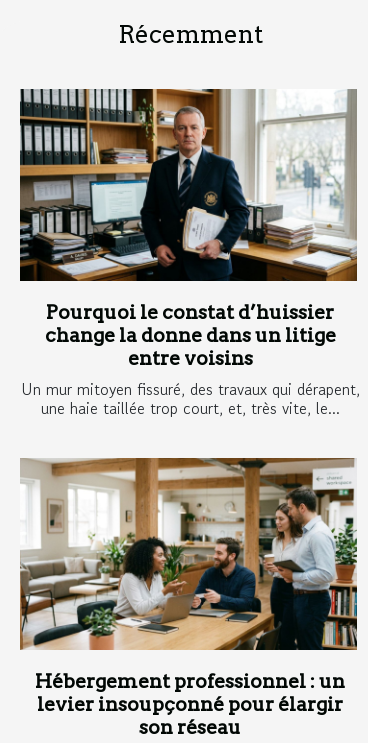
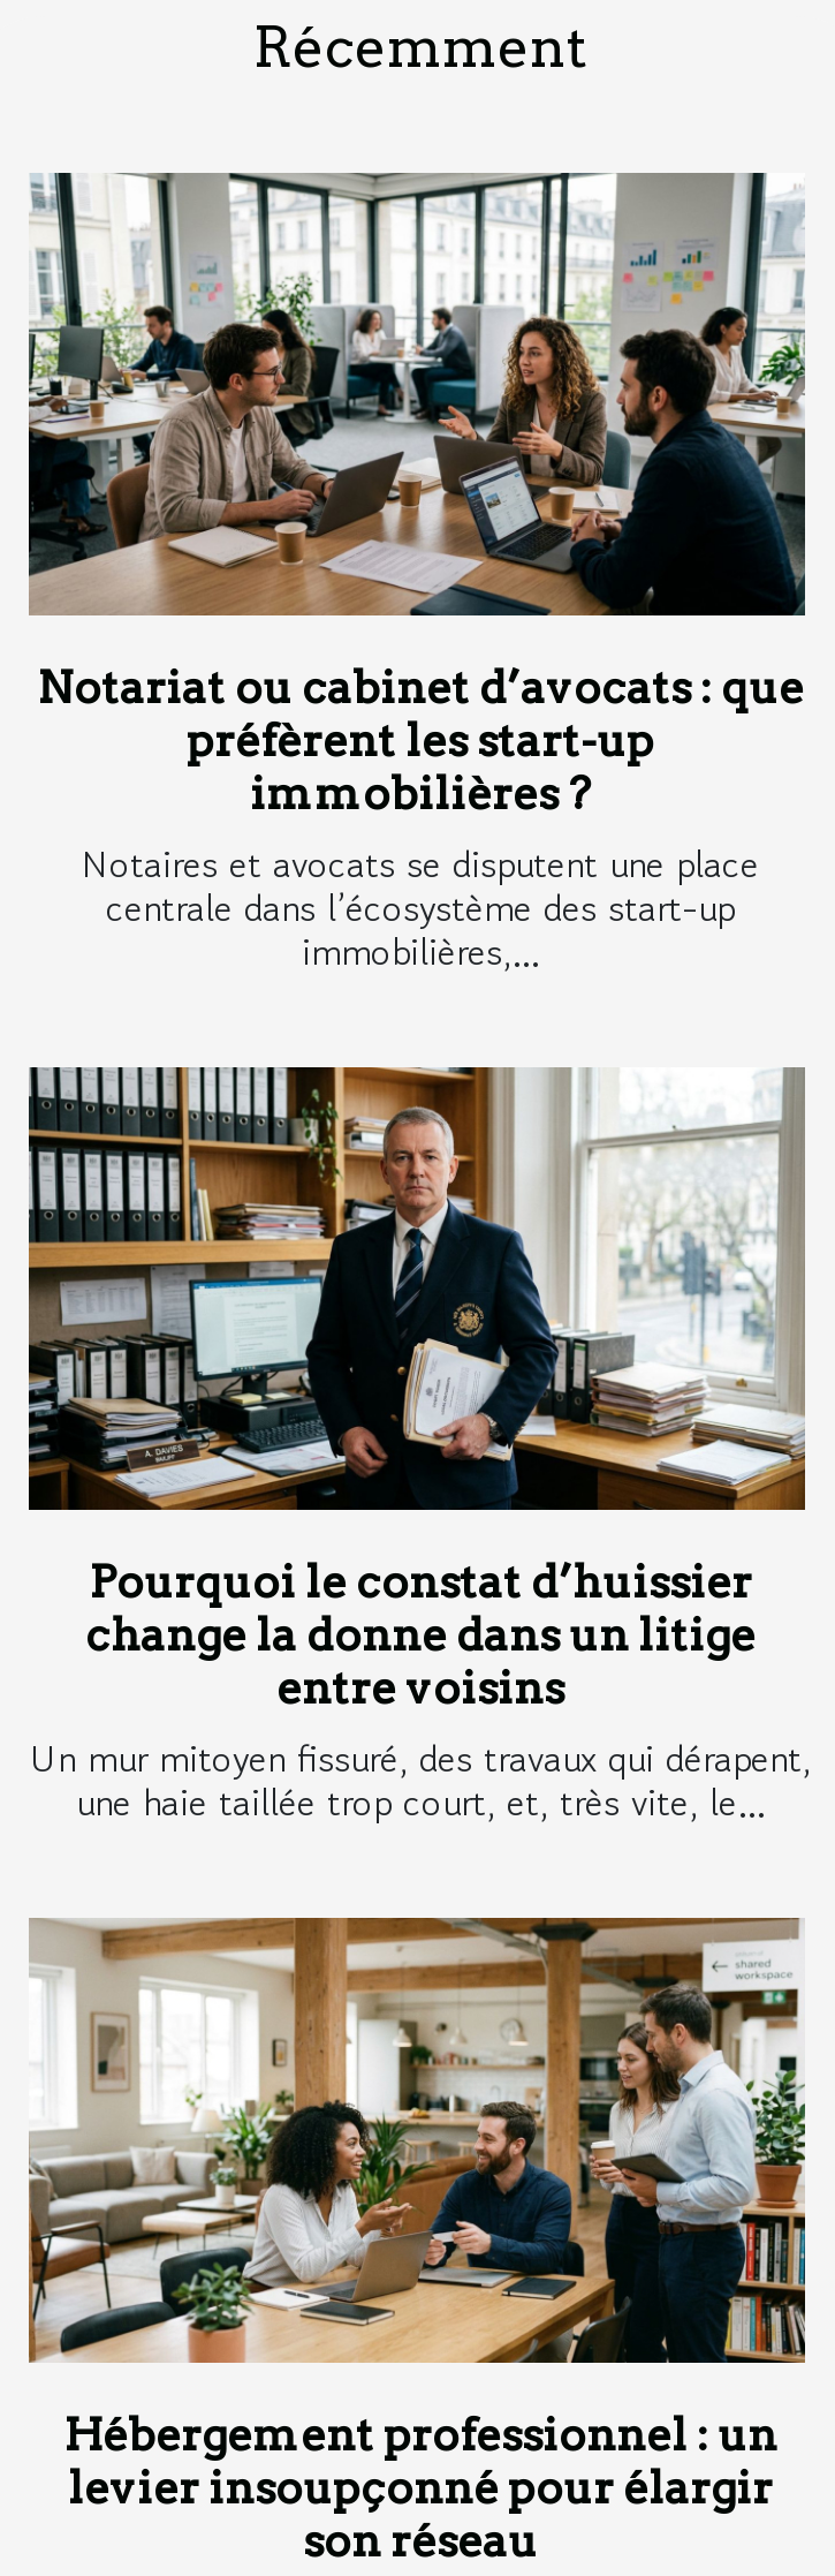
none -> [26,171,807,980] [image] | Notariat ou cabinet d’avocats : que | préfèrent les start-up | immobilières ? | Notaires et avocats se disputent une place | centrale dans l’écosystème des start-up | immobilières,...

